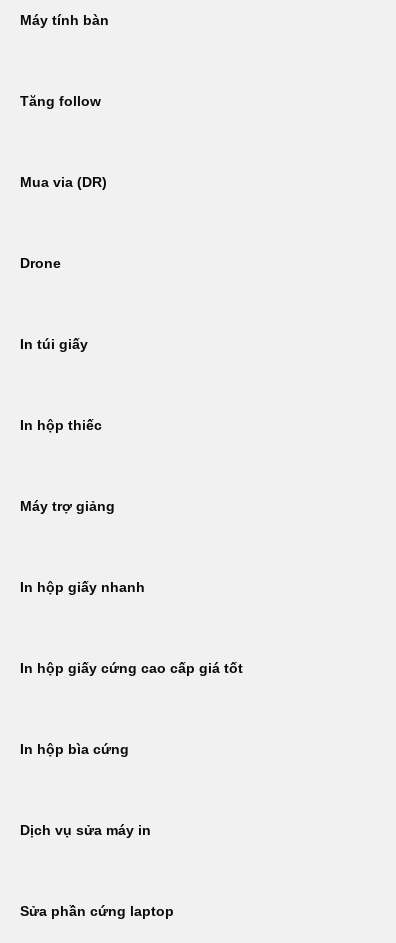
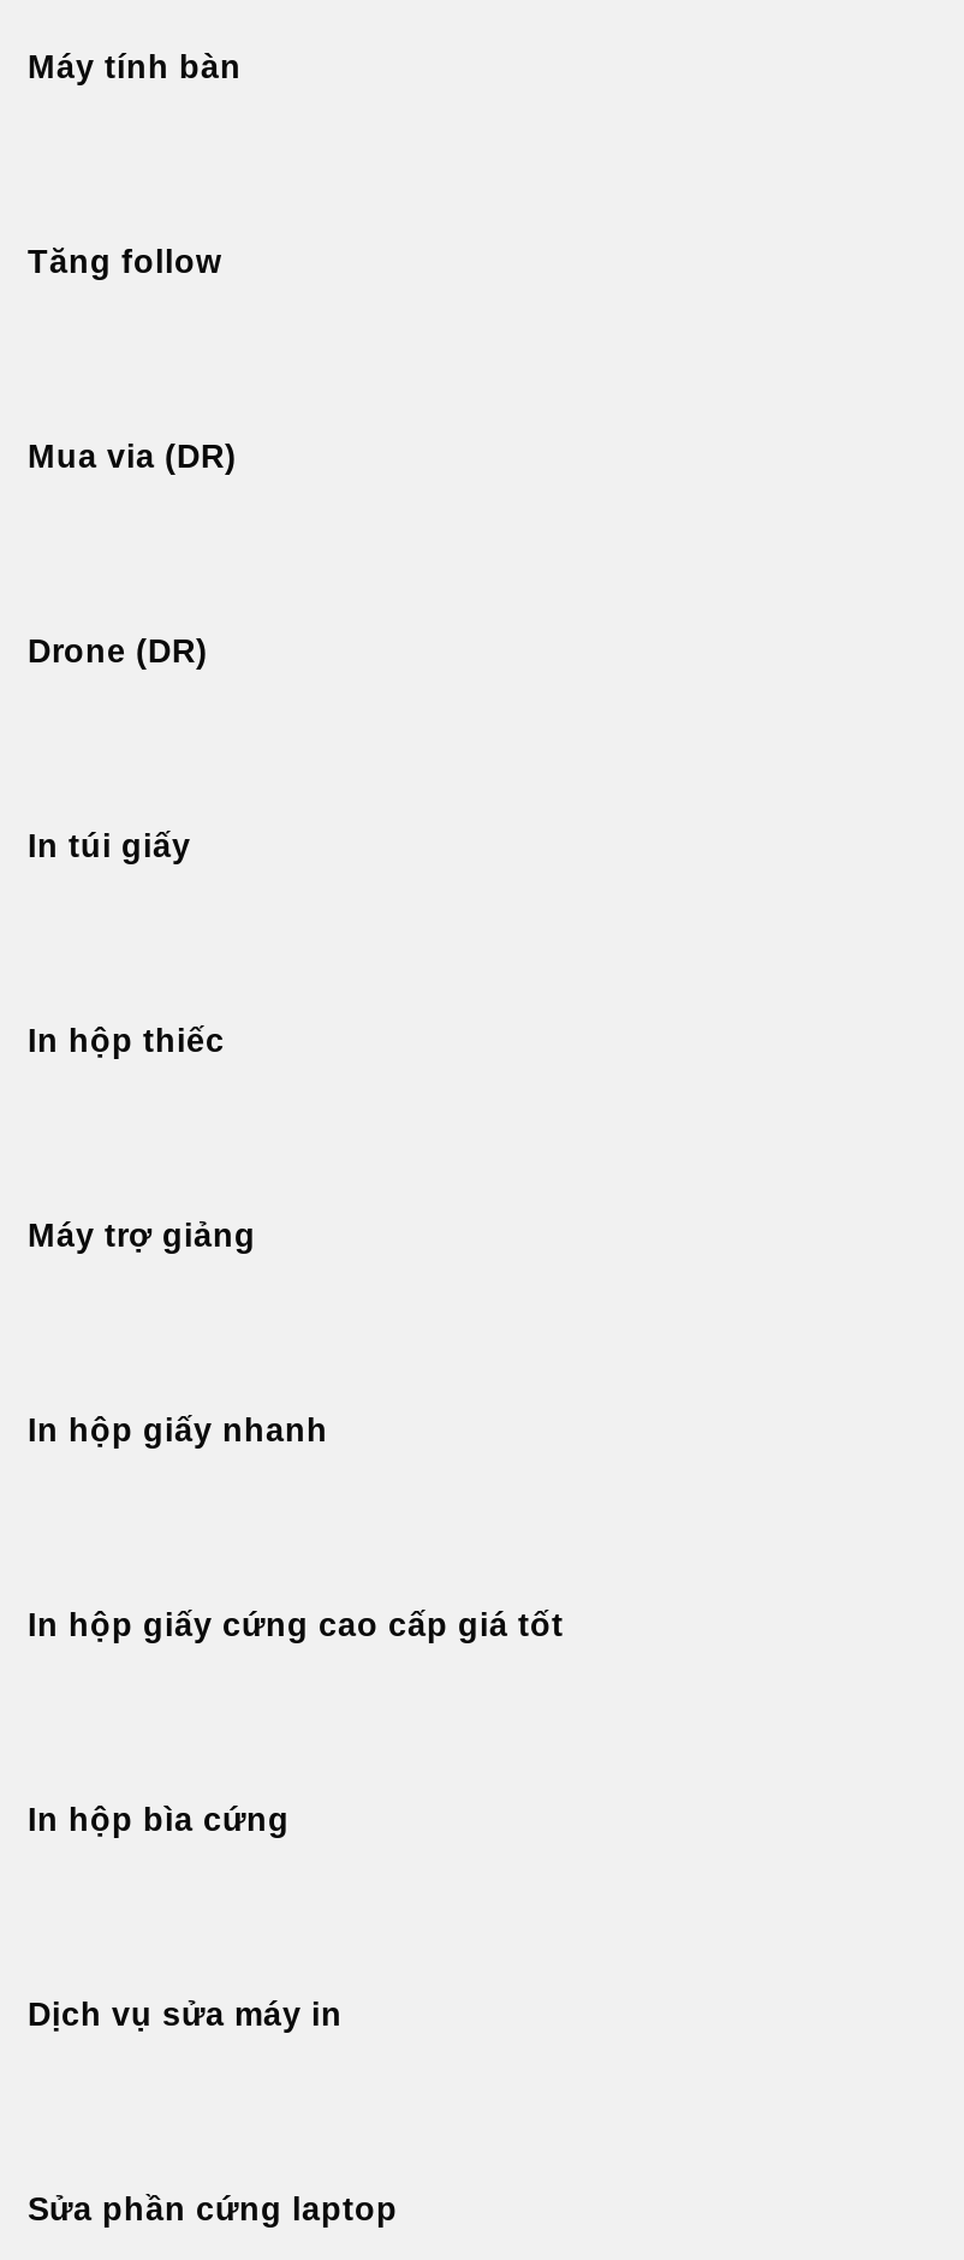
[20,256,61,271] Drone -> [28,634,208,670] Drone (DR)

